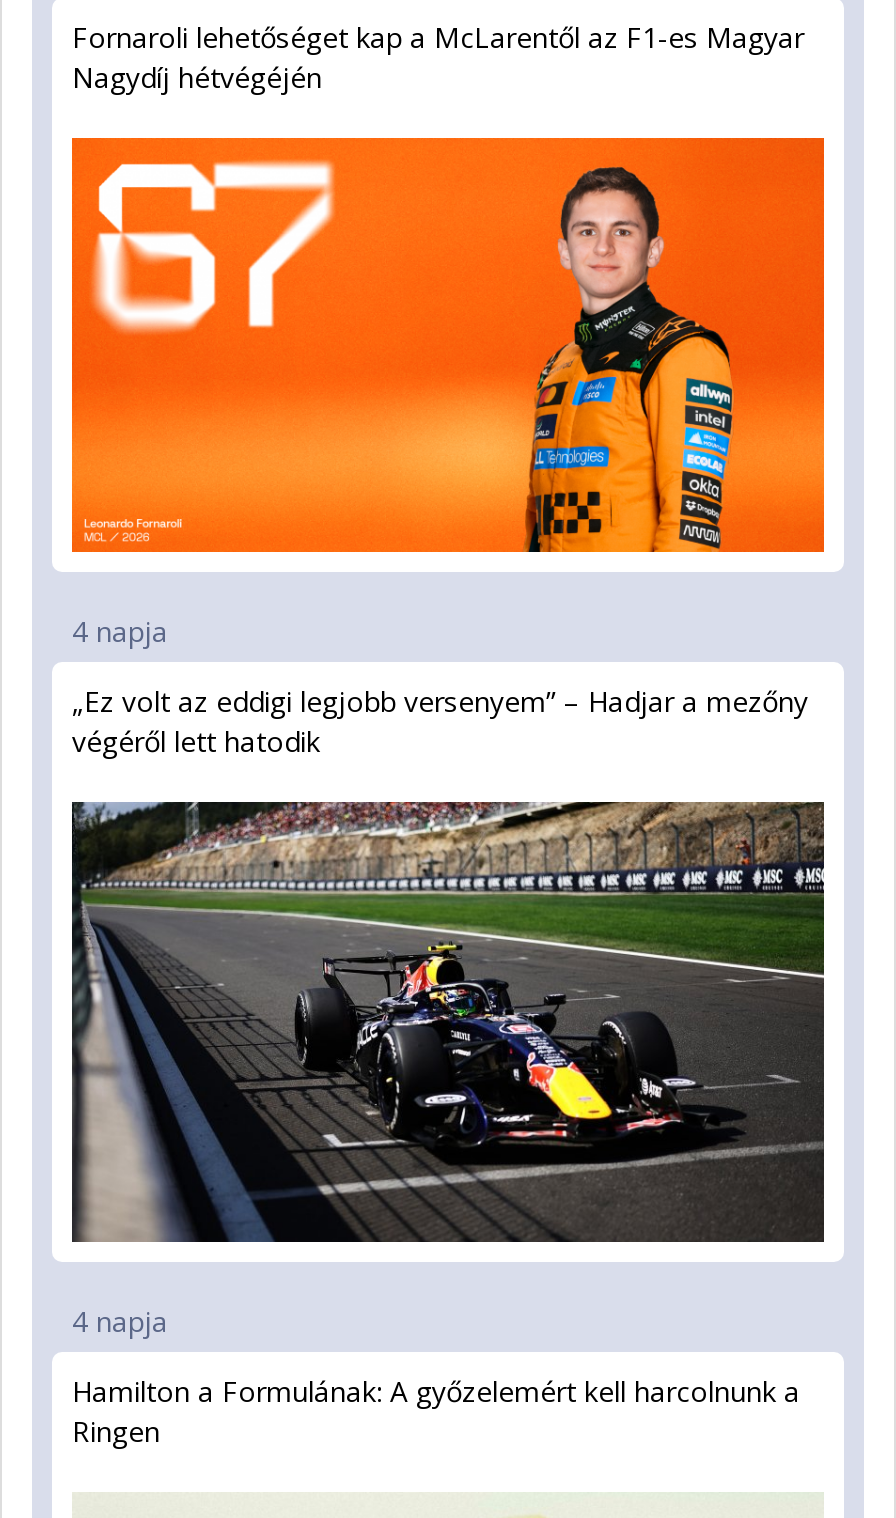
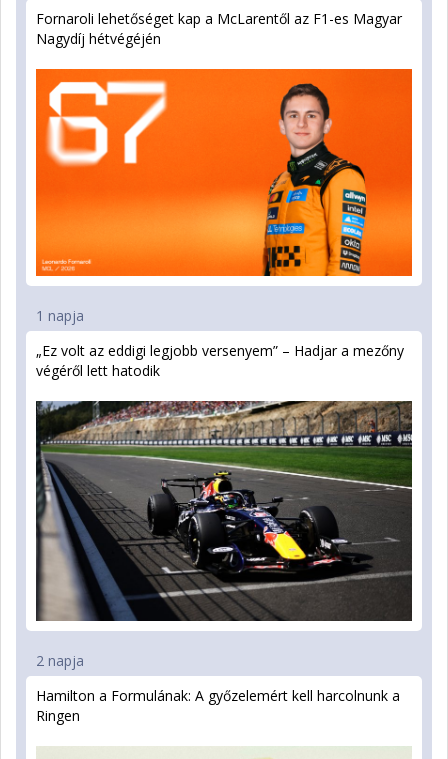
[72,612,168,650] 4 napja -> [36,306,84,325] 1 napja
[72,1302,168,1340] 4 napja -> [36,651,84,670] 2 napja

